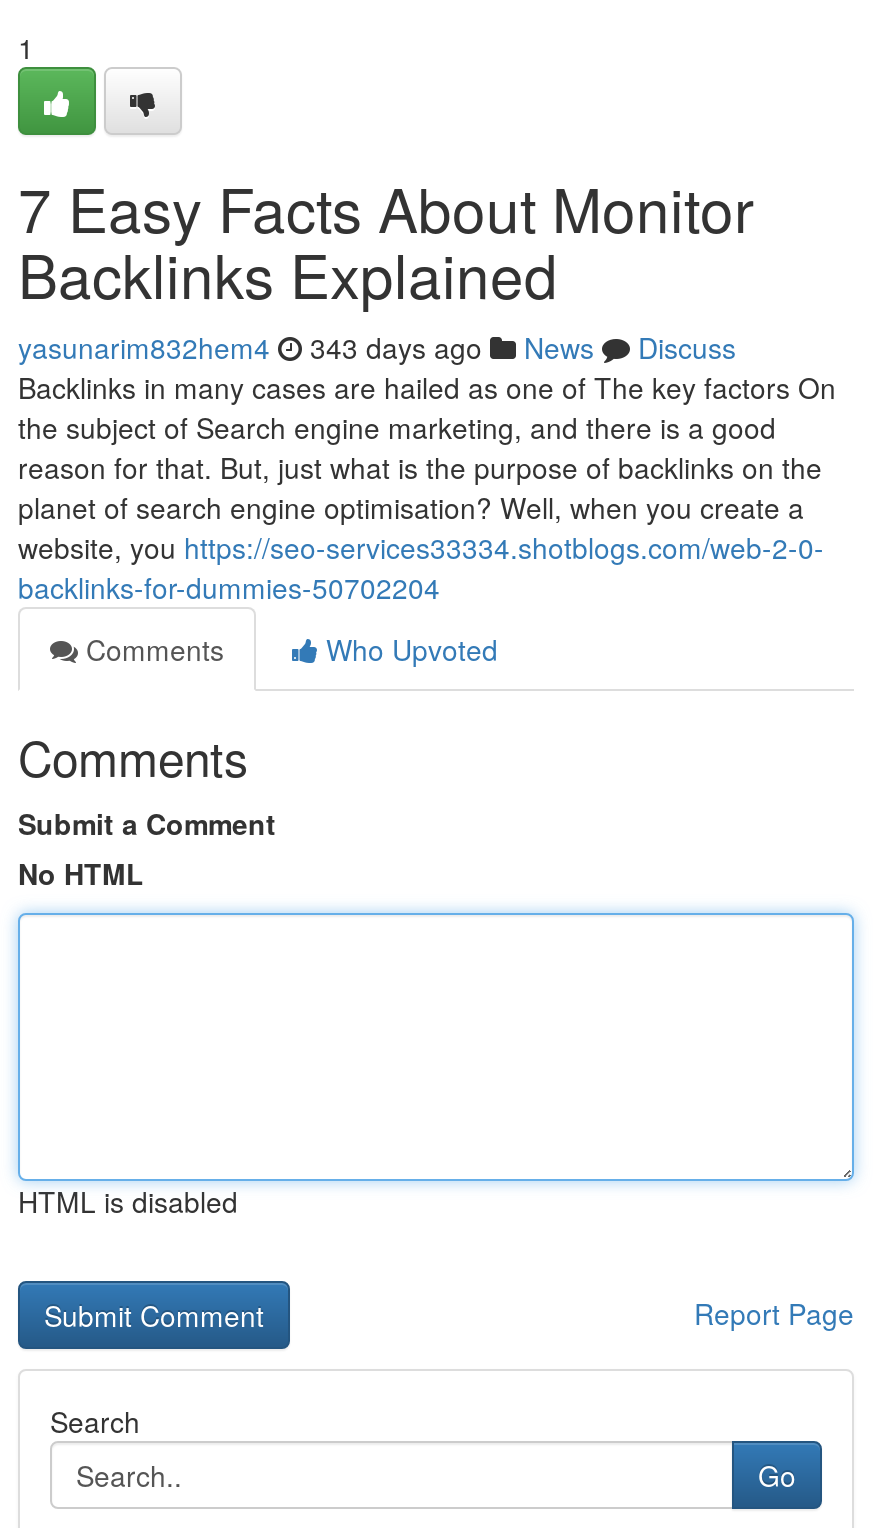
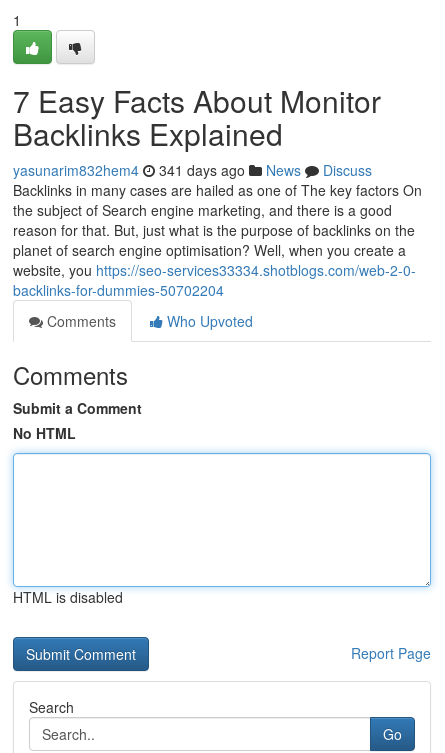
[18,327,736,367] yasunarim832hem4 343 days ago News Discuss -> [13,160,372,180] yasunarim832hem4 341 days ago News Discuss

